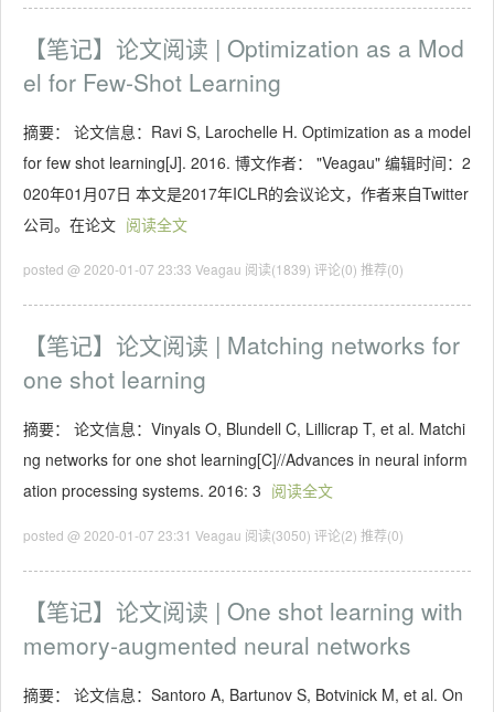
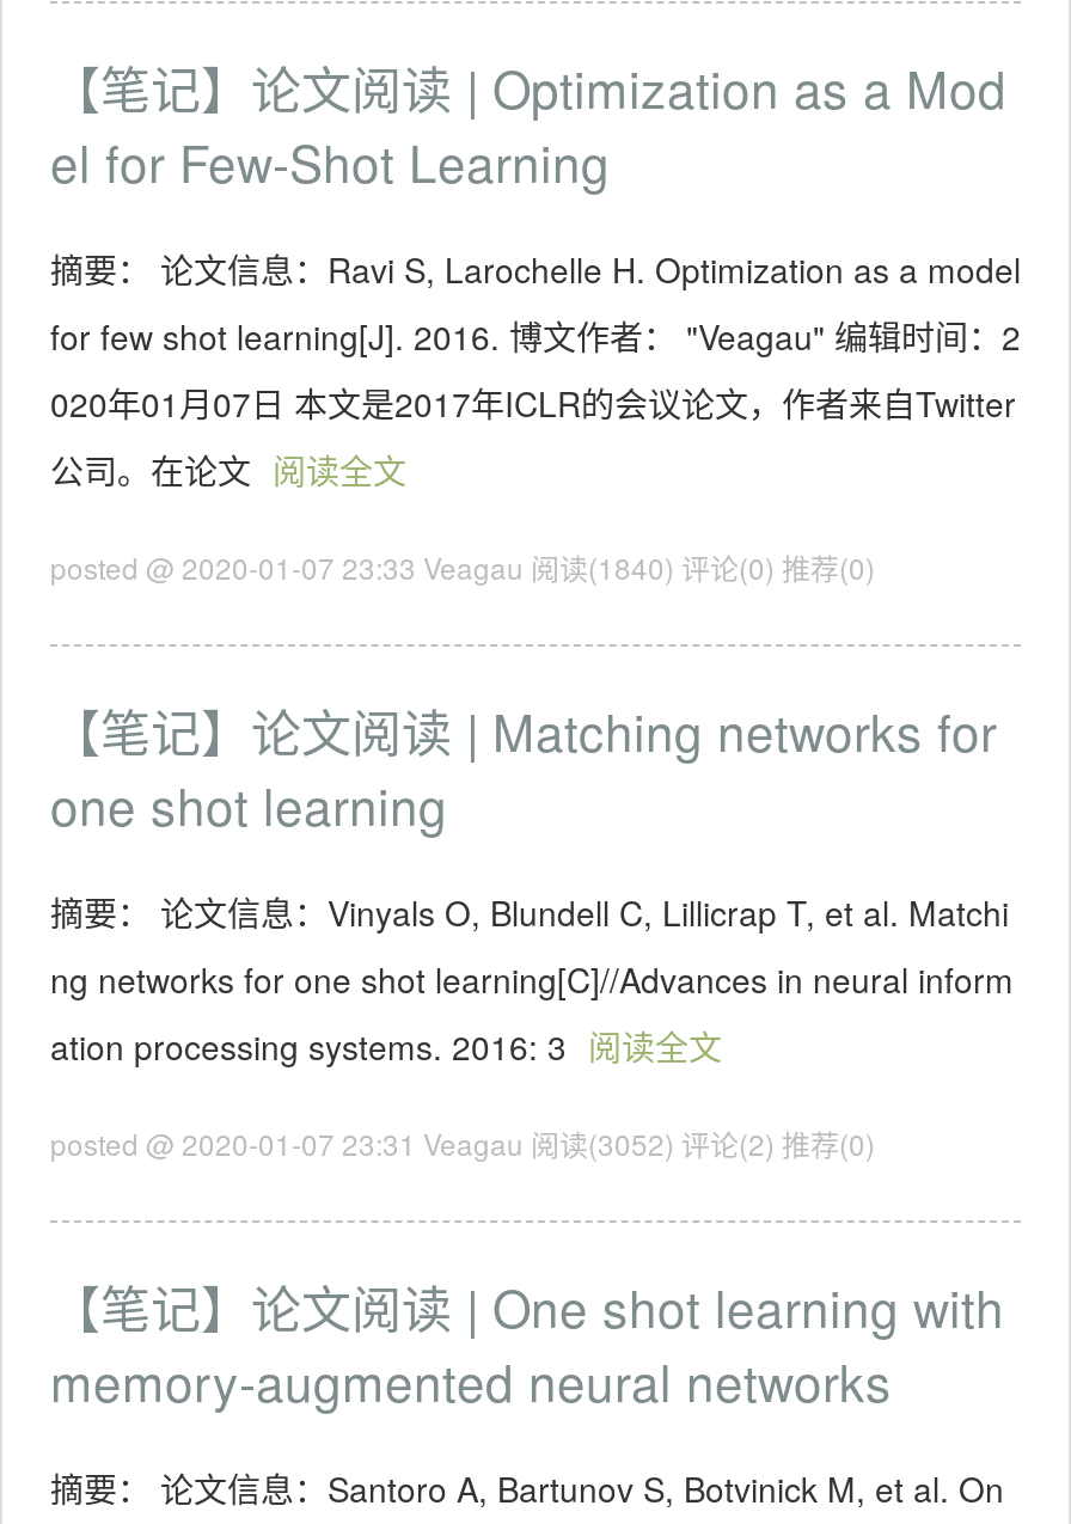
[23,259,404,278] posted @ 2020-01-07 23:33 Veagau阅读(1839) 评论(0) 推荐(0) -> [50,546,875,587] posted @ 2020-01-07 23:33 Veagau阅读(1840) 评论(0) 推荐(0)
[23,525,404,544] posted @ 2020-01-07 23:31 Veagau阅读(3050) 评论(2) 推荐(0) -> [50,1122,875,1163] posted @ 2020-01-07 23:31 Veagau阅读(3052) 评论(2) 推荐(0)

